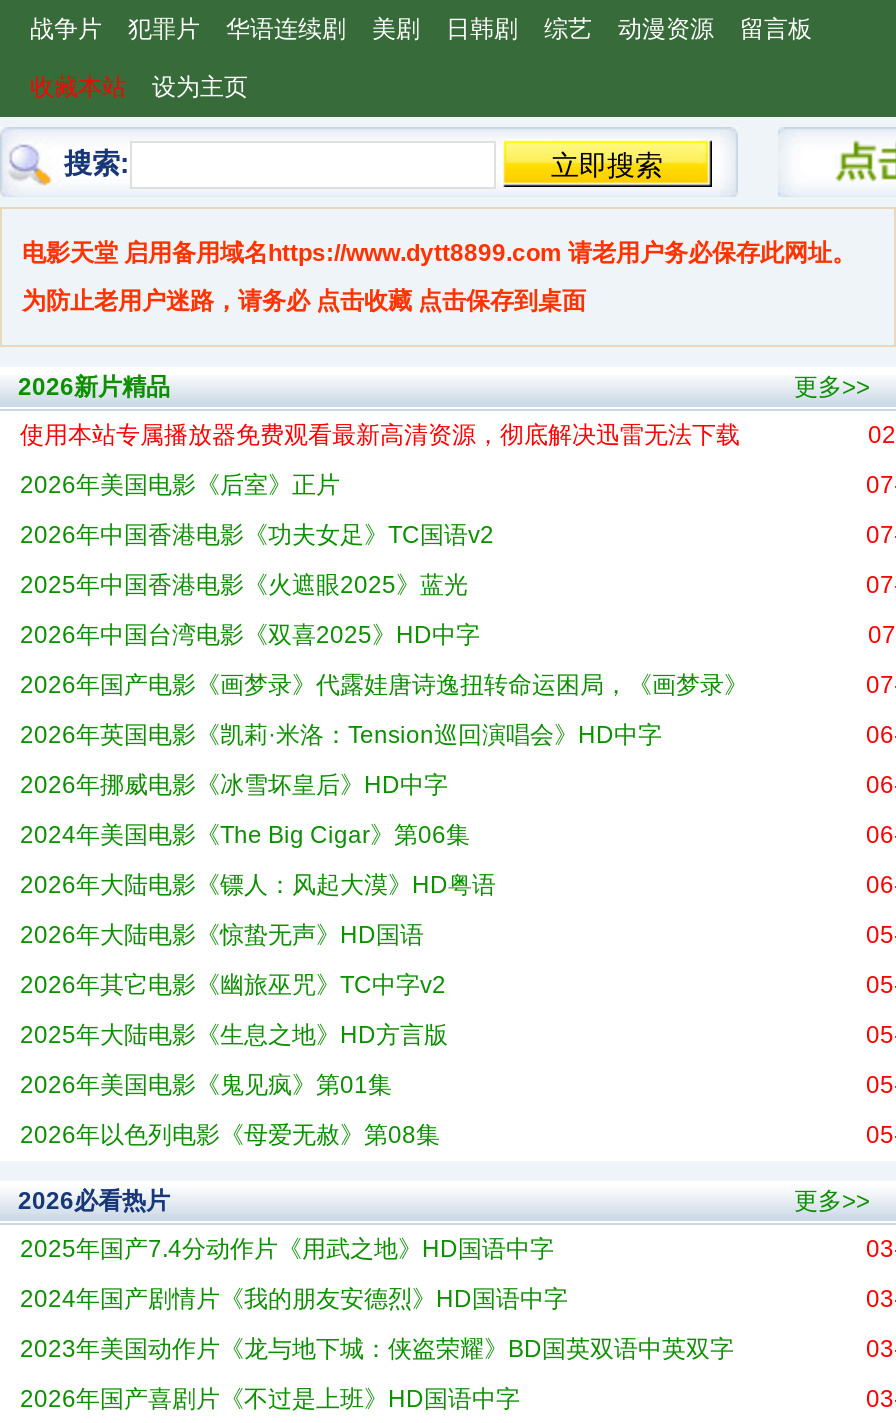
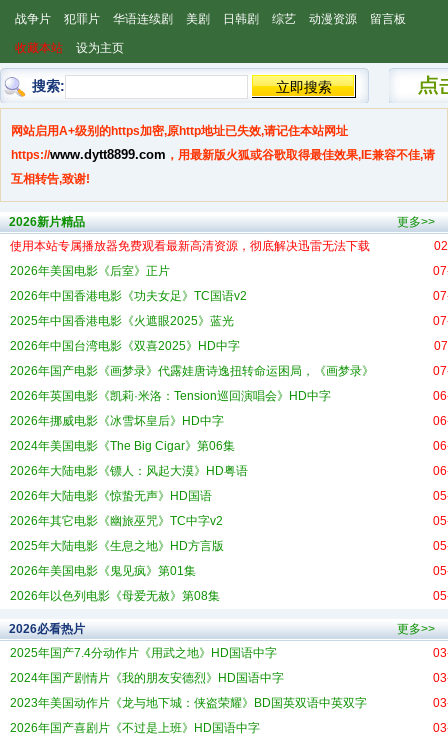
[22,239,856,315] 电影天堂 启用备用域名https://www.dytt8899.com 请老用户务必保存此网址。 | 为防止老用户迷路，请务必 点击收藏 点击保存到桌面 -> [11,124,435,186] 网站启用A+级别的https加密,原http地址已失效,请记住本站网址 | https://www.dytt8899.com，用最新版火狐或谷歌取得最佳效果,IE兼容不佳,请 | 互相转告,致谢!

